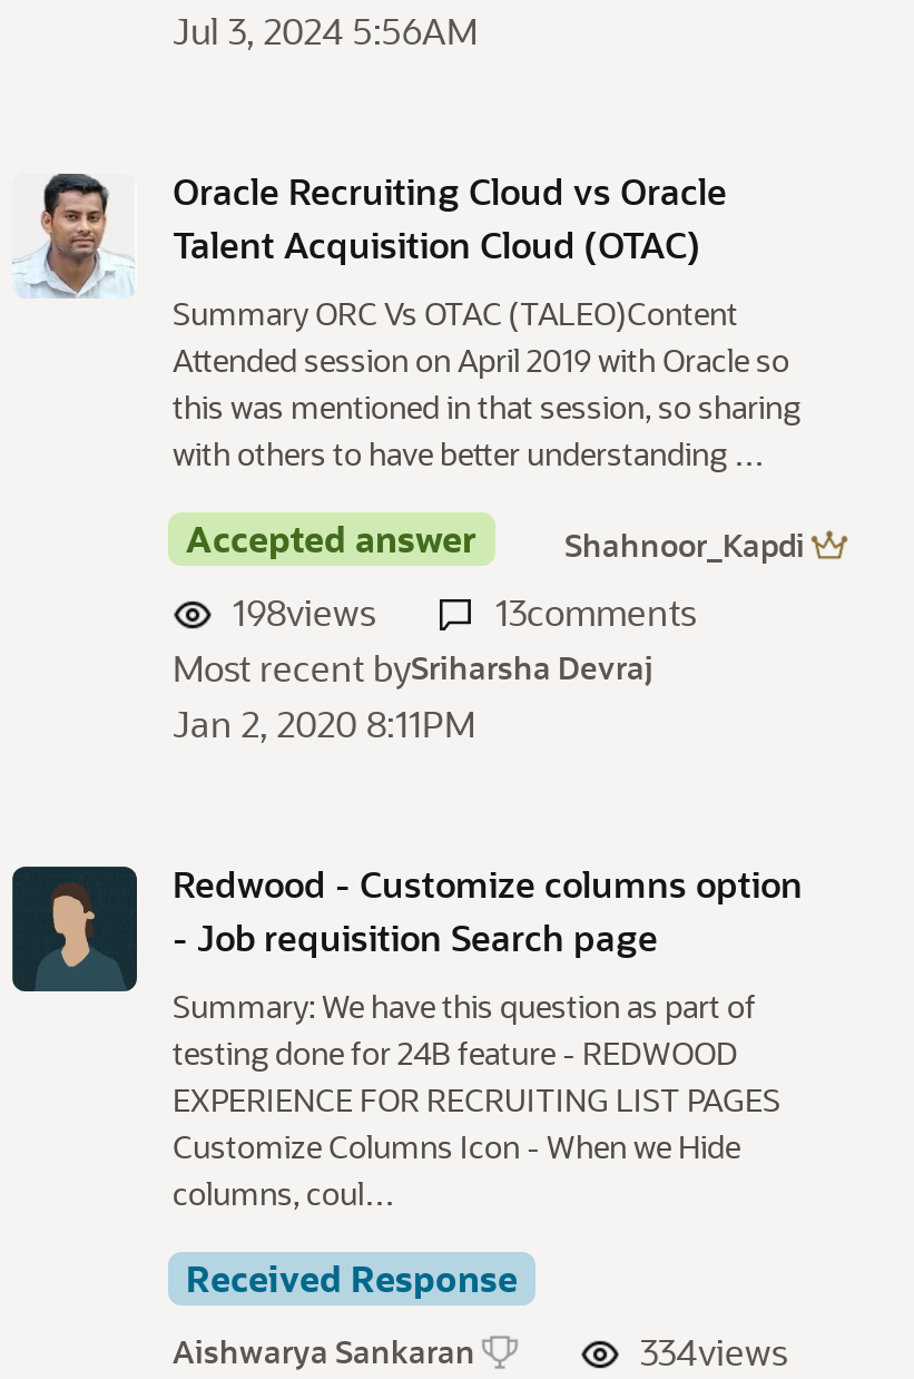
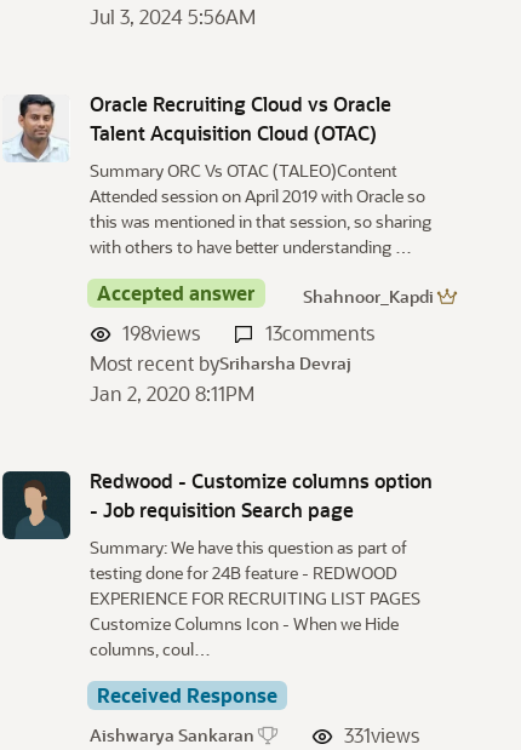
[640,1327,787,1373] 334views -> [344,722,419,747] 331views

